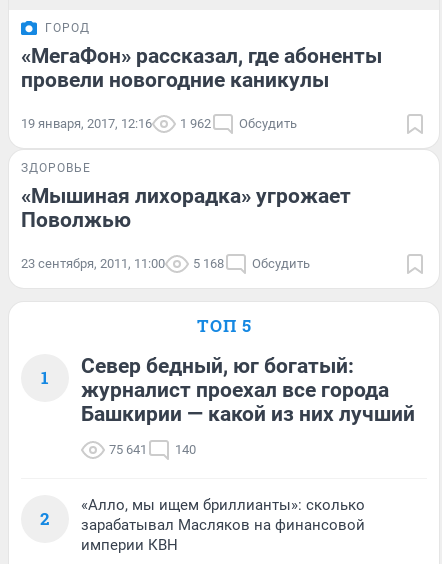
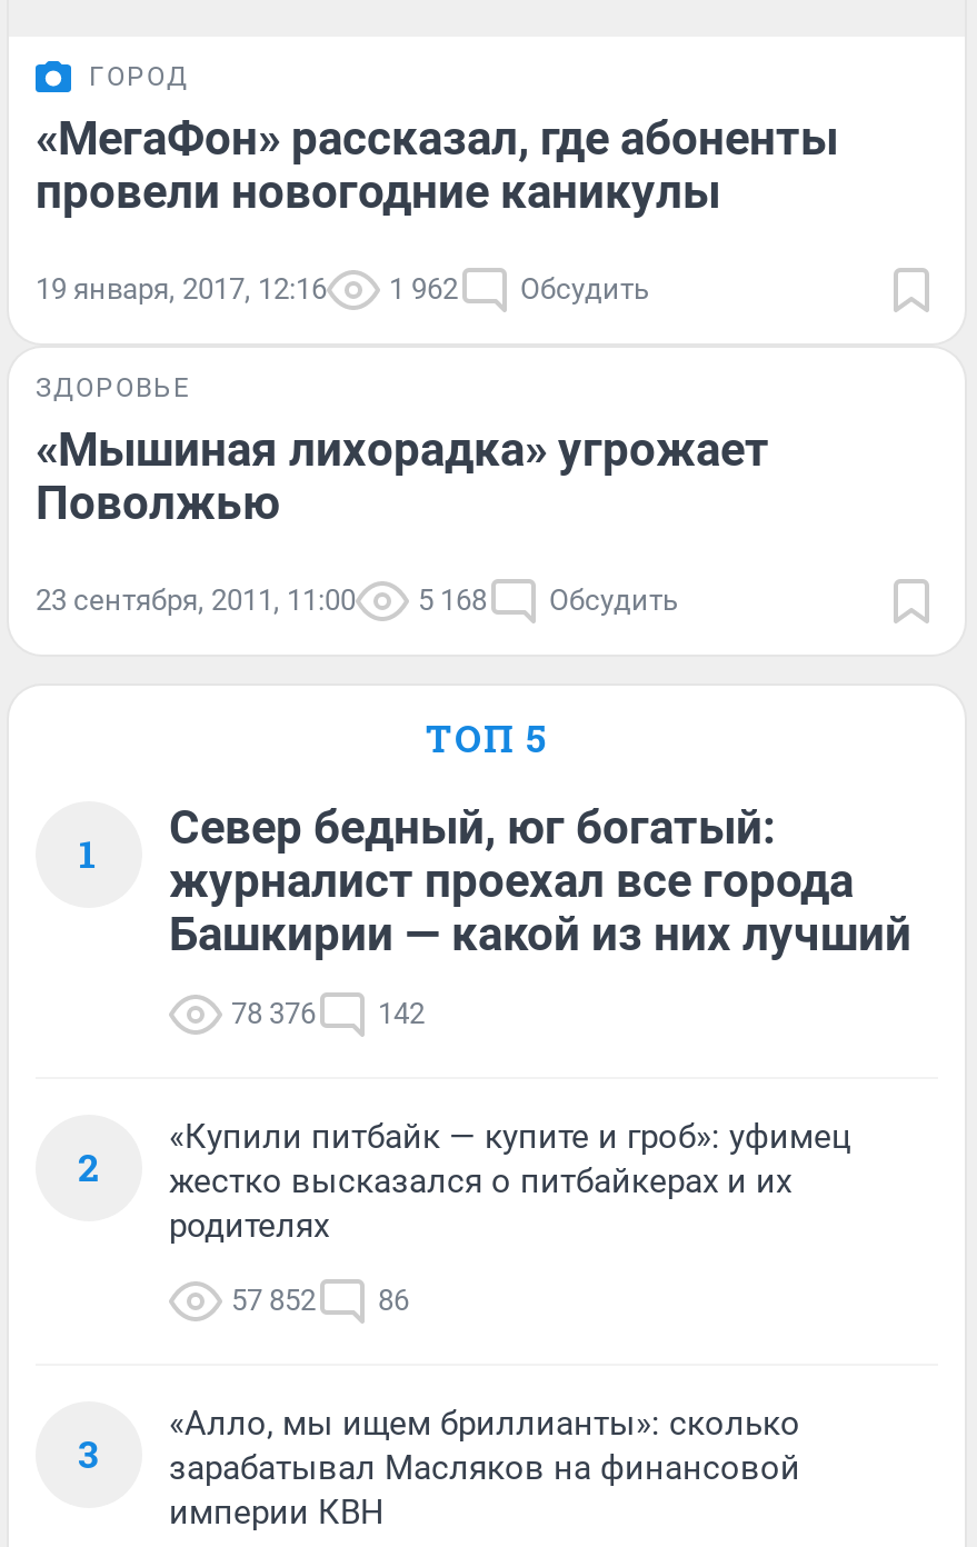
none -> [78,1116,851,1478] «Купили питбайк — купите и гроб»: уфимец | жестко высказался о питбайкерах и их | родителях | 57 852 | 86 | 3
[109,442,147,457] 75 641 -> [231,996,316,1029] 78 376
[175,442,196,457] 140 -> [378,996,425,1029] 142

